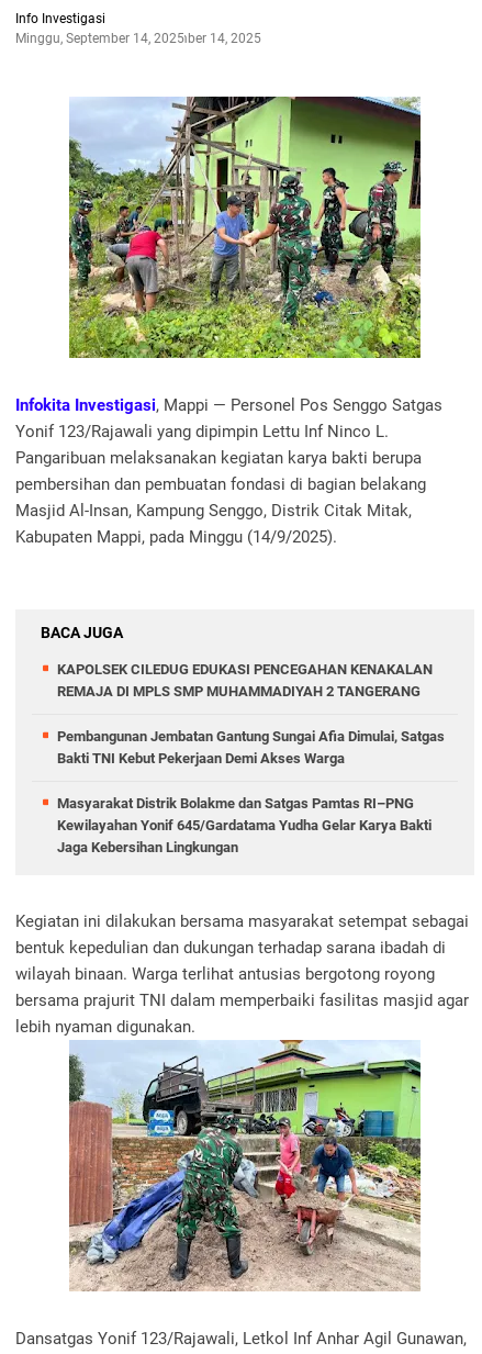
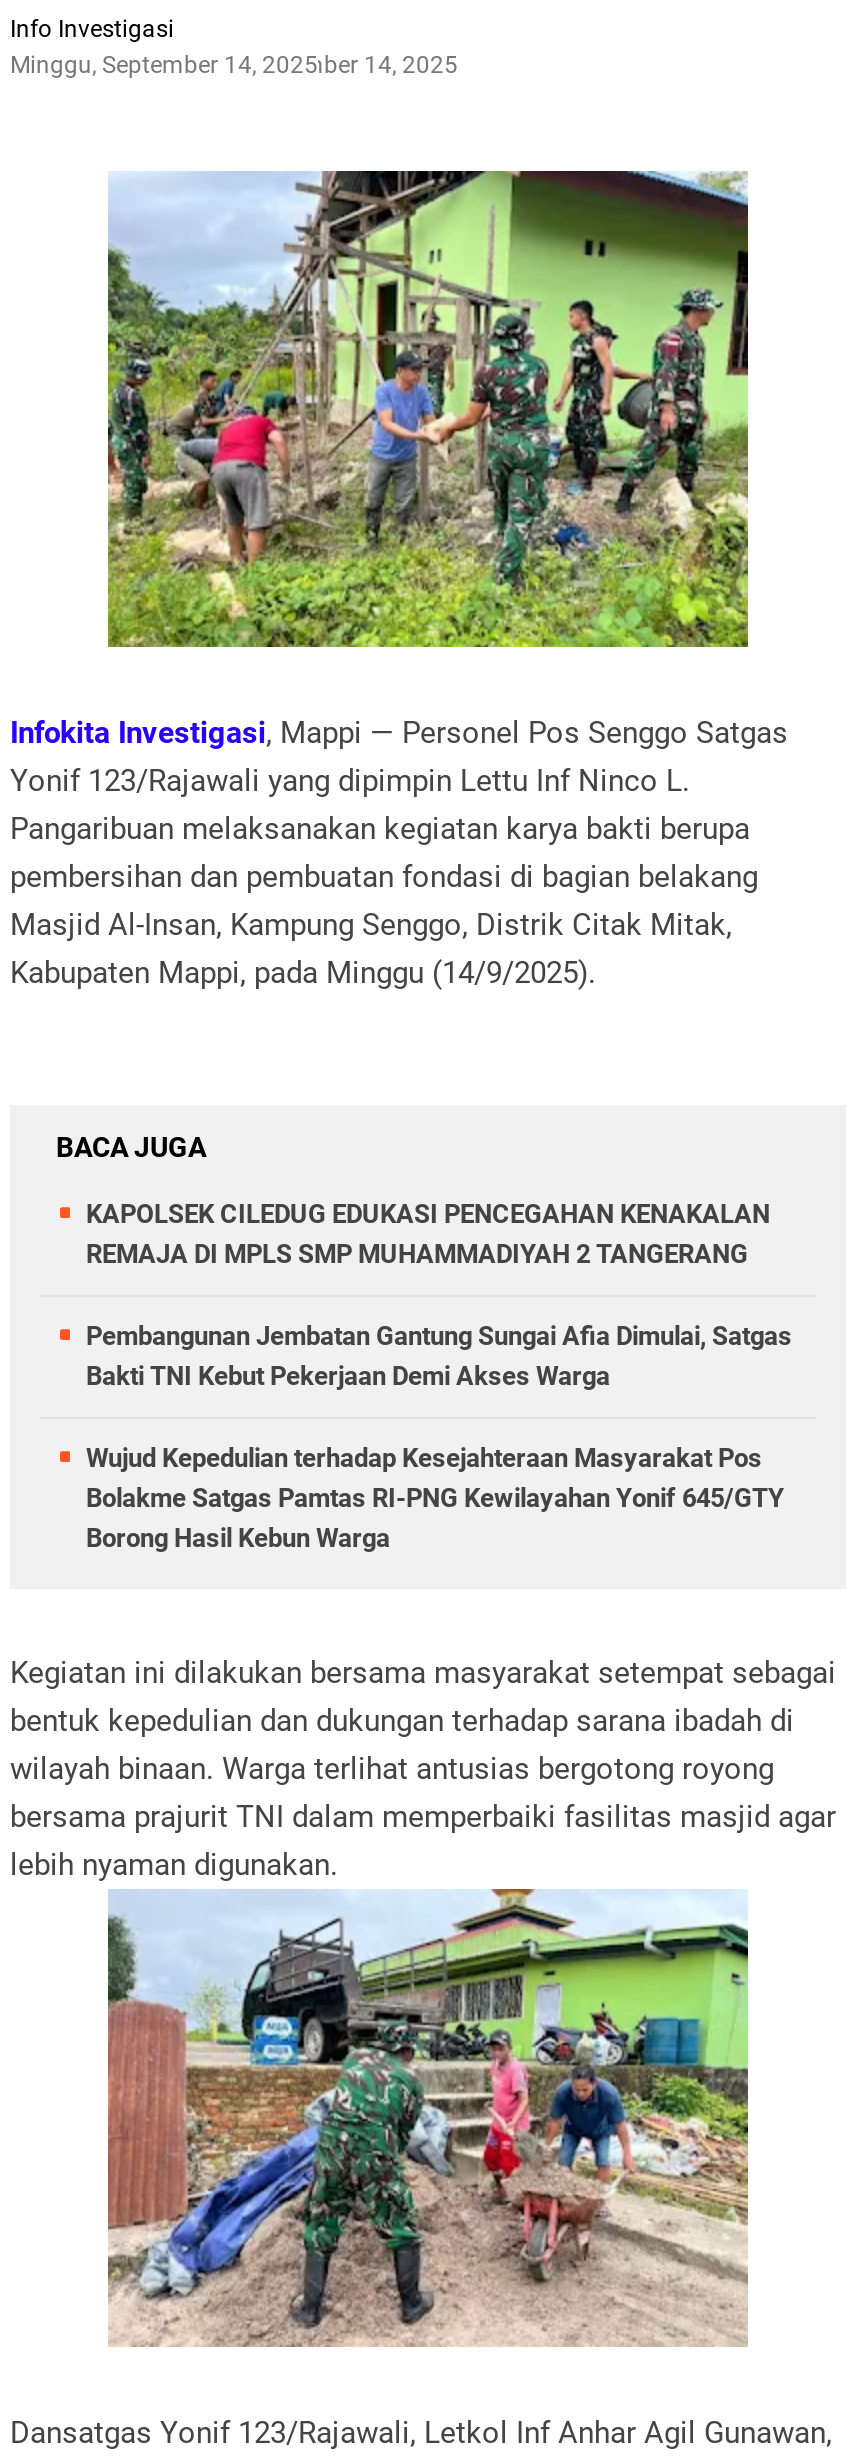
[57,795,431,856] Masyarakat Distrik Bolakme dan Satgas Pamtas RI–PNG | Kewilayahan Yonif 645/Gardatama Yudha Gelar Karya Bakti | Jaga Kebersihan Lingkungan -> [86,1444,784,1554] Wujud Kepedulian terhadap Kesejahteraan Masyarakat Pos | Bolakme Satgas Pamtas RI-PNG Kewilayahan Yonif 645/GTY | Borong Hasil Kebun Warga

